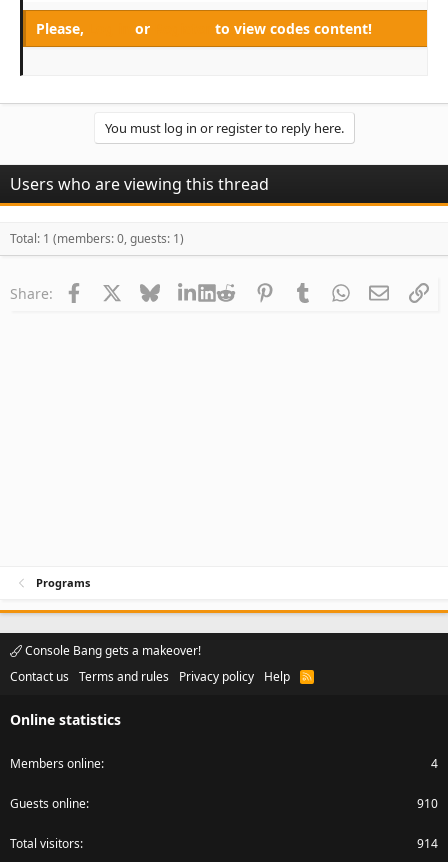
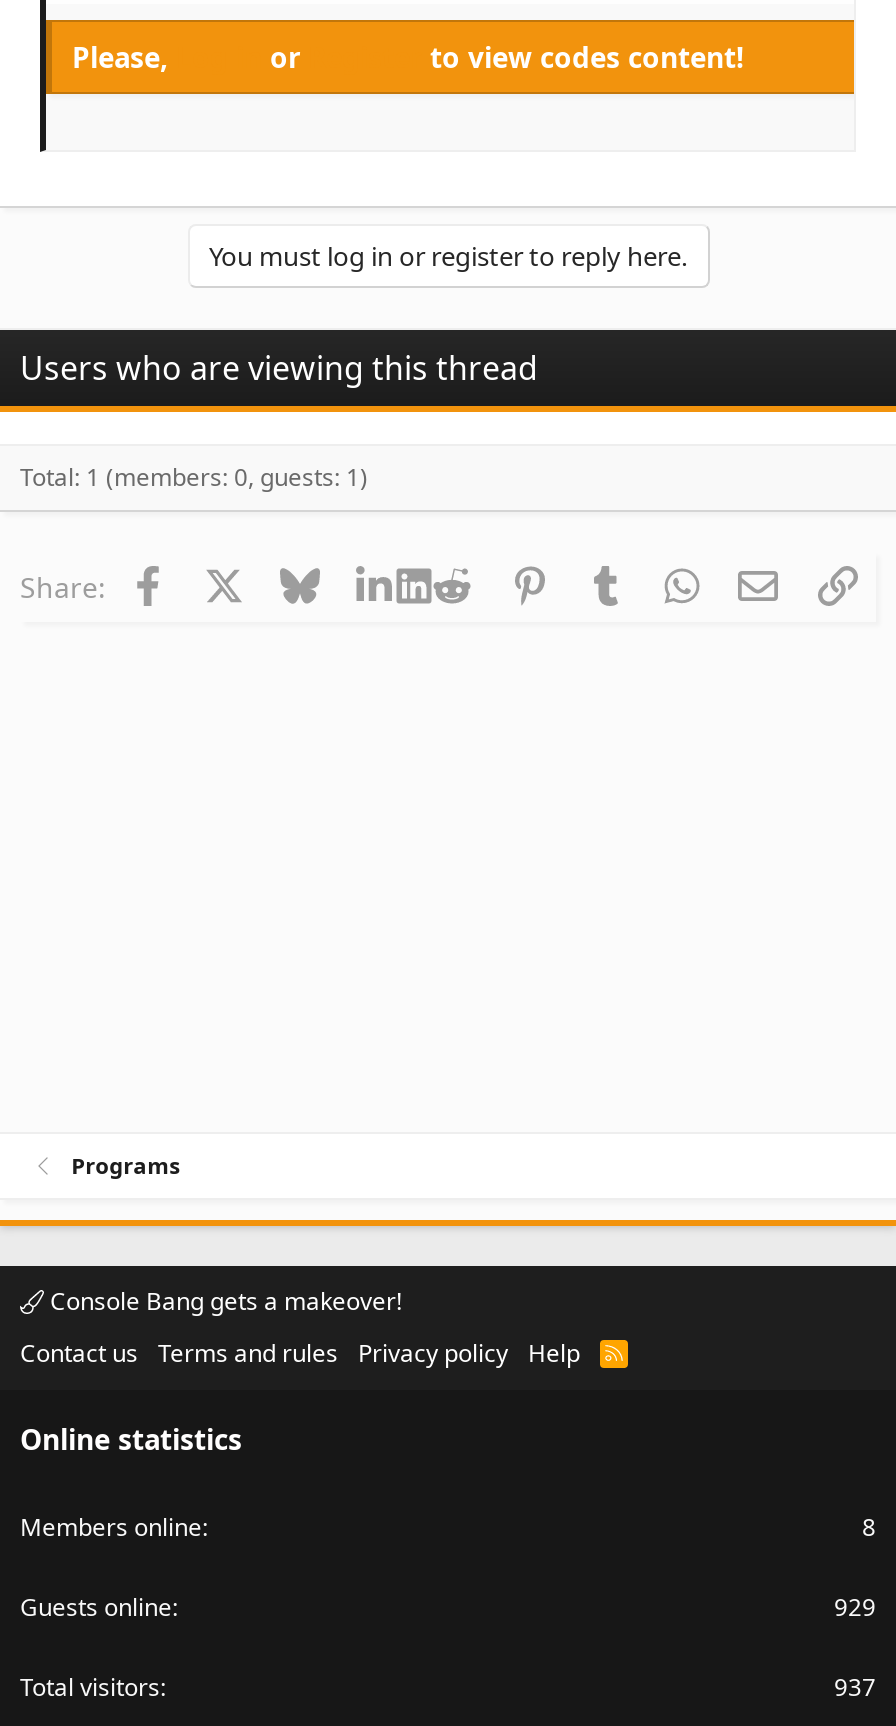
[431,755,438,772] 4 -> [862,1510,876,1544] 8
[417,795,438,812] 910 -> [834,1590,876,1624] 929
[417,835,438,852] 914 -> [834,1670,876,1704] 937

